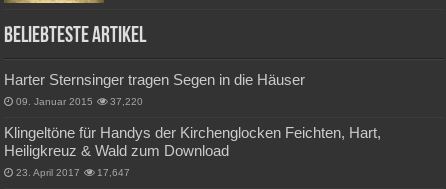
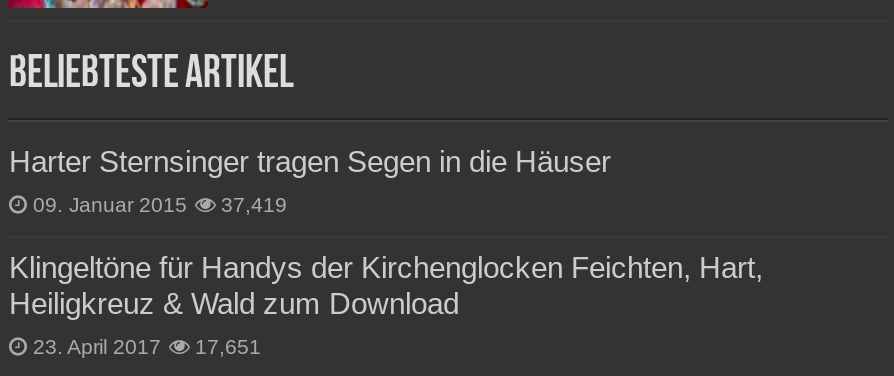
[16,96,143,107] 09. Januar 2015 37,220 -> [33,193,287,215] 09. Januar 2015 37,419
[16,167,130,178] 23. April 2017 17,647 -> [33,335,261,357] 23. April 2017 17,651

